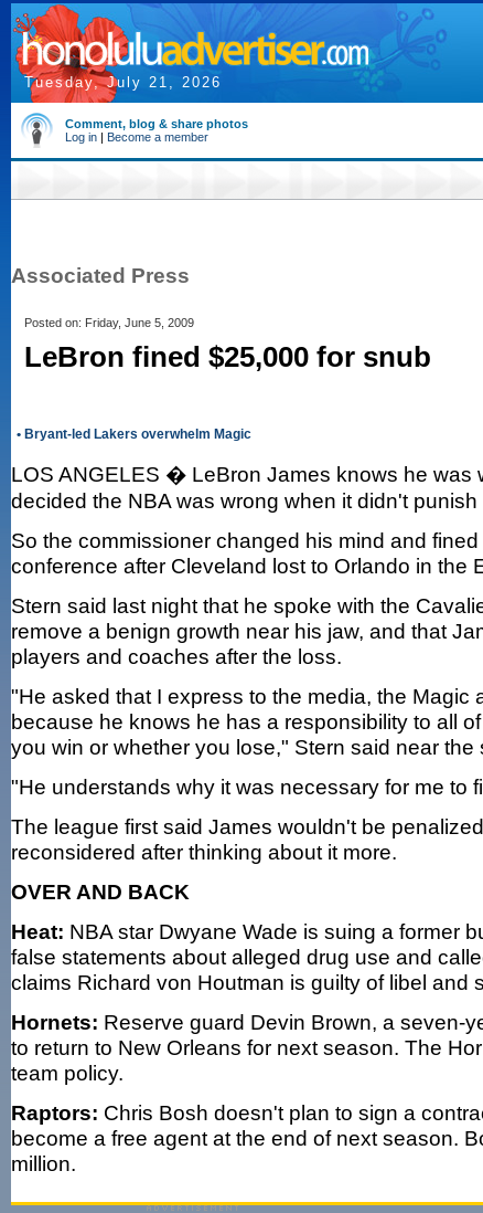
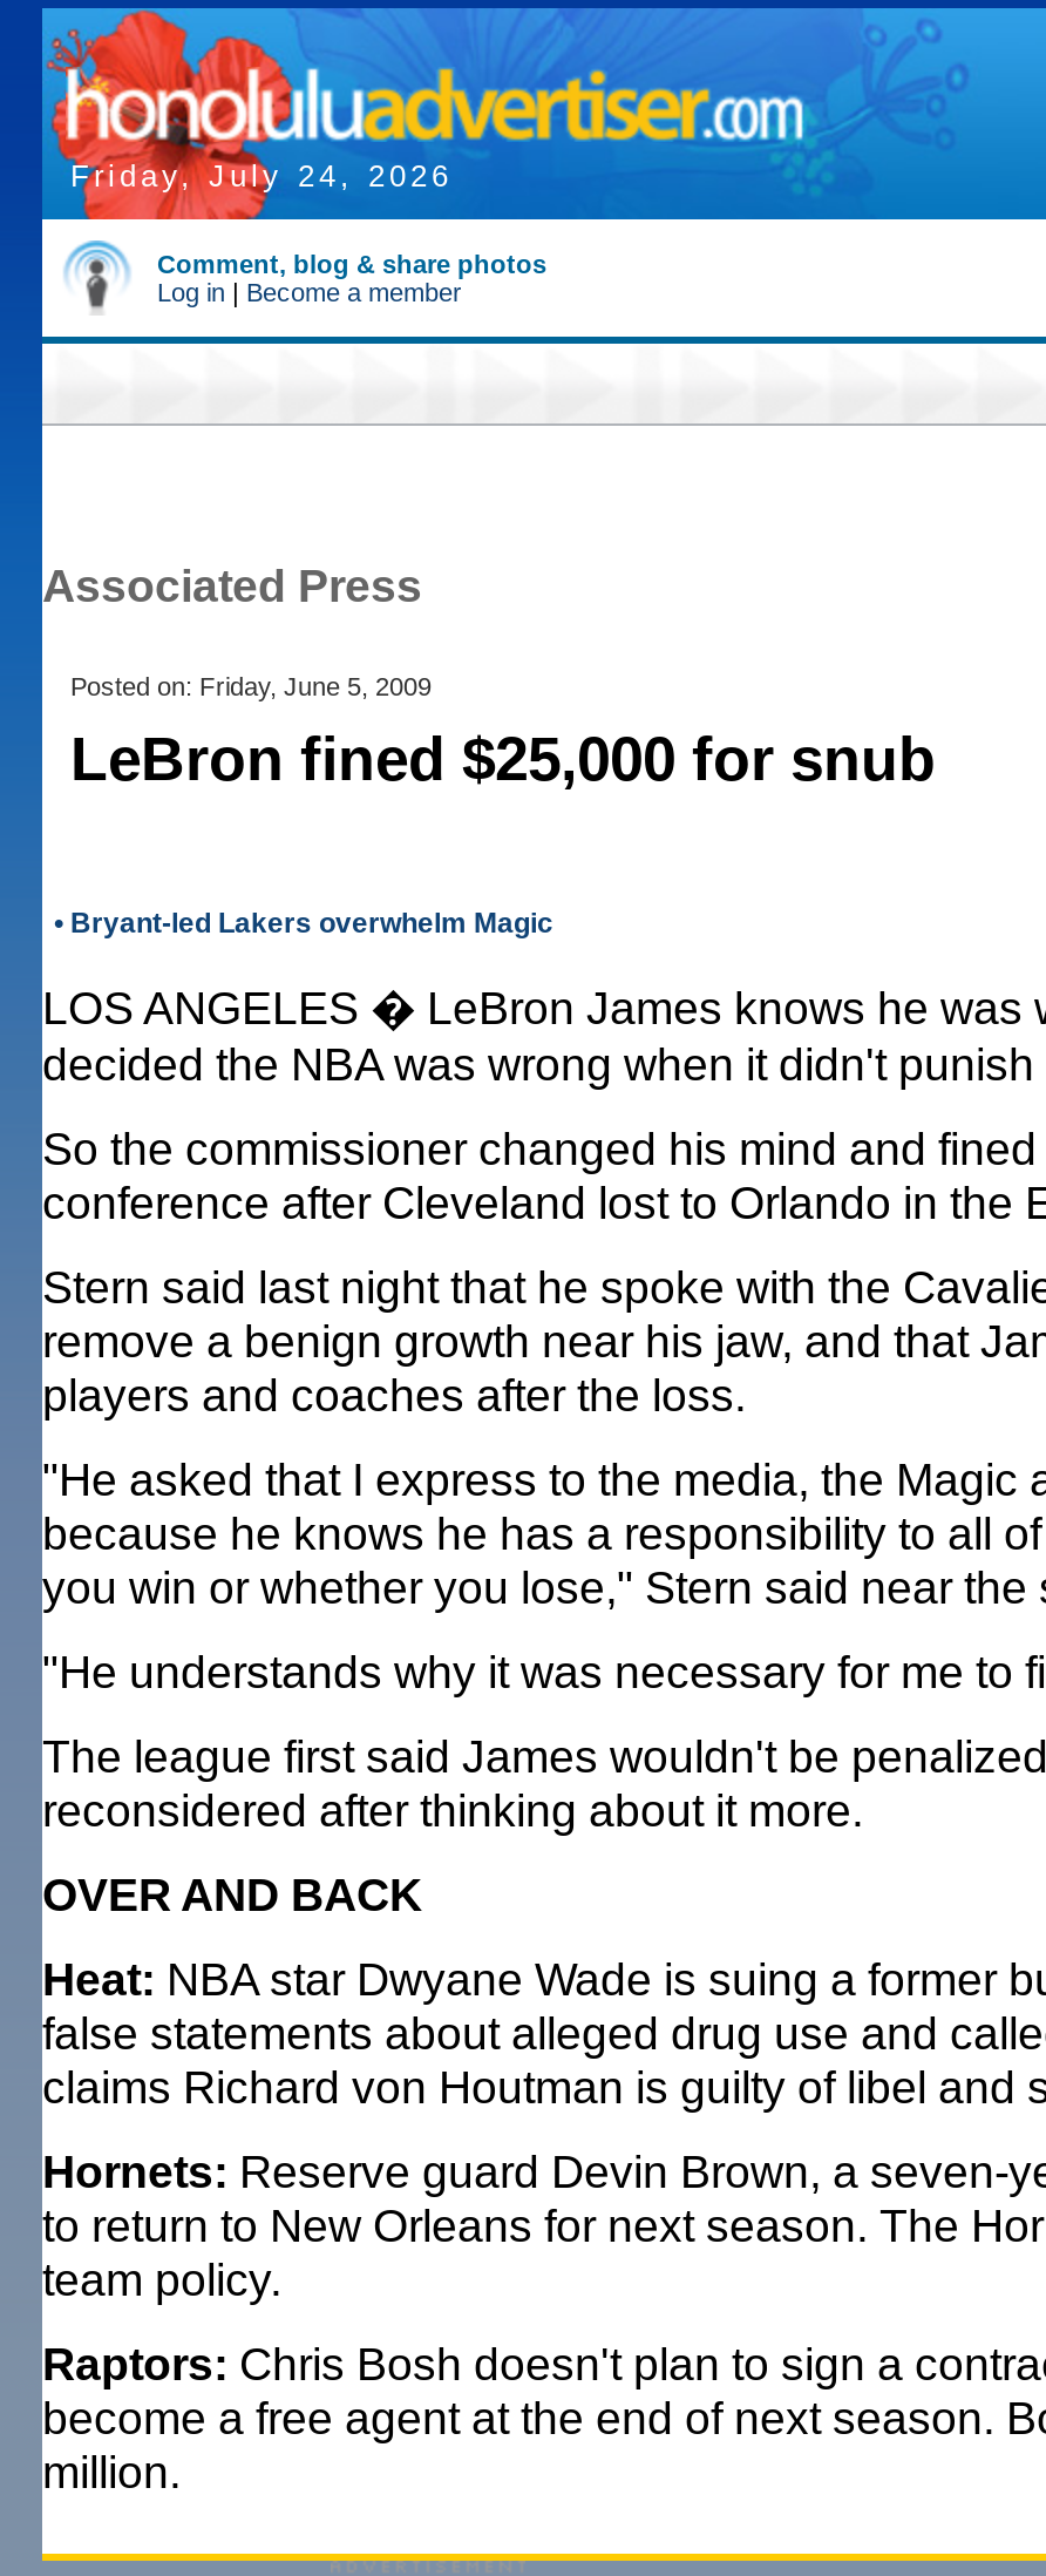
[24,74,222,91] Tuesday, July 21, 2026 -> [70,158,453,194] Friday, July 24, 2026

